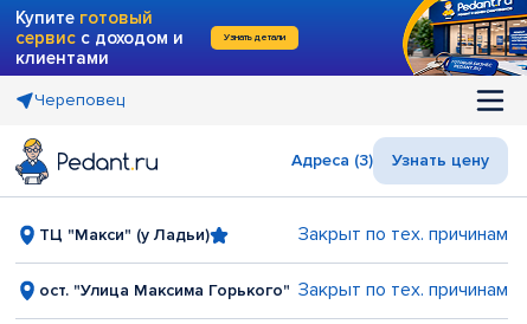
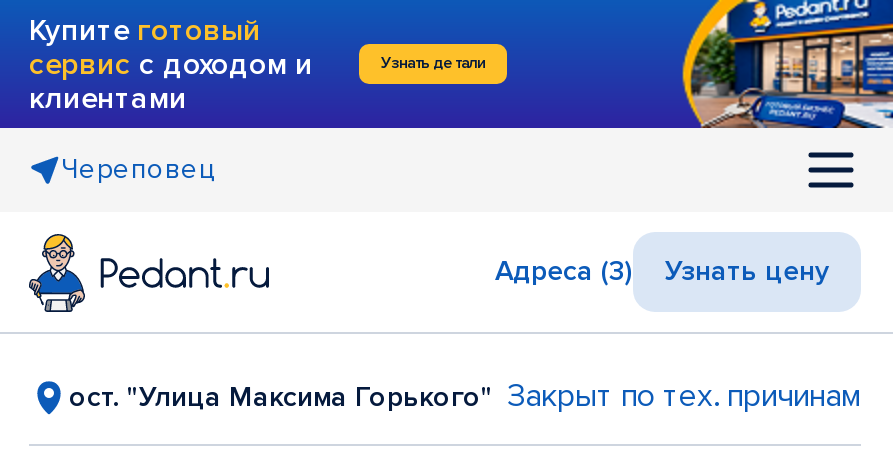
[39,222,508,246] ТЦ "Макси" (у Ладьи) | Закрыт по тех. причинам -> none

